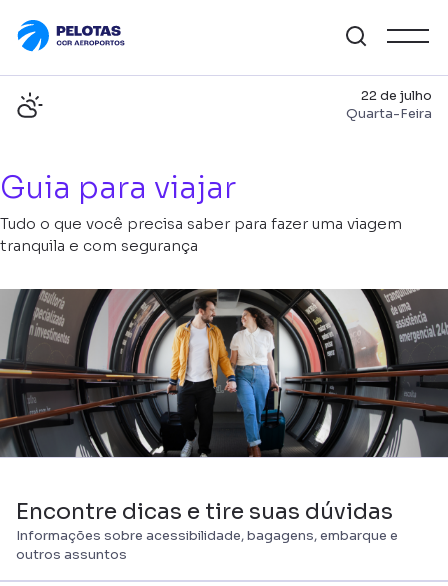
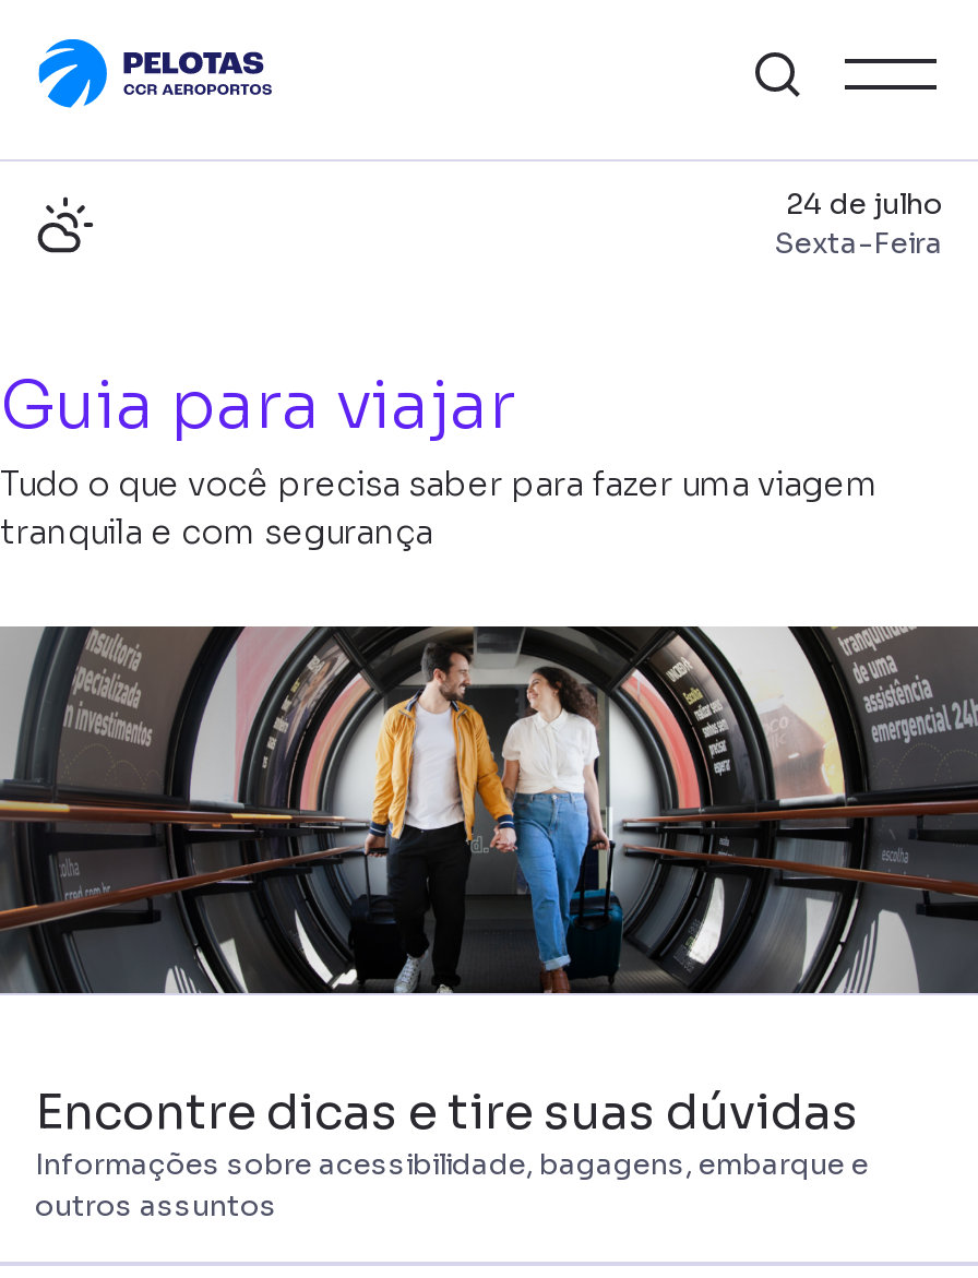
[346,87,432,122] 22 de julho | Quarta-Feira -> [775,186,943,262] 24 de julho | Sexta-Feira

